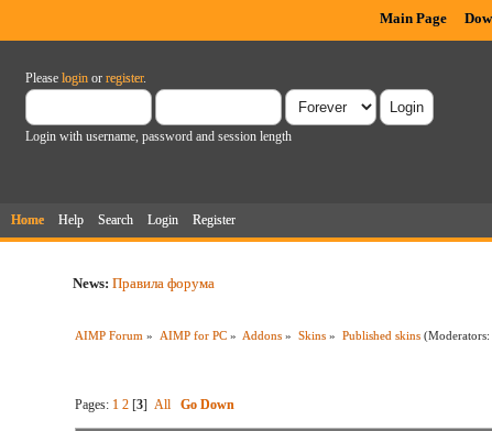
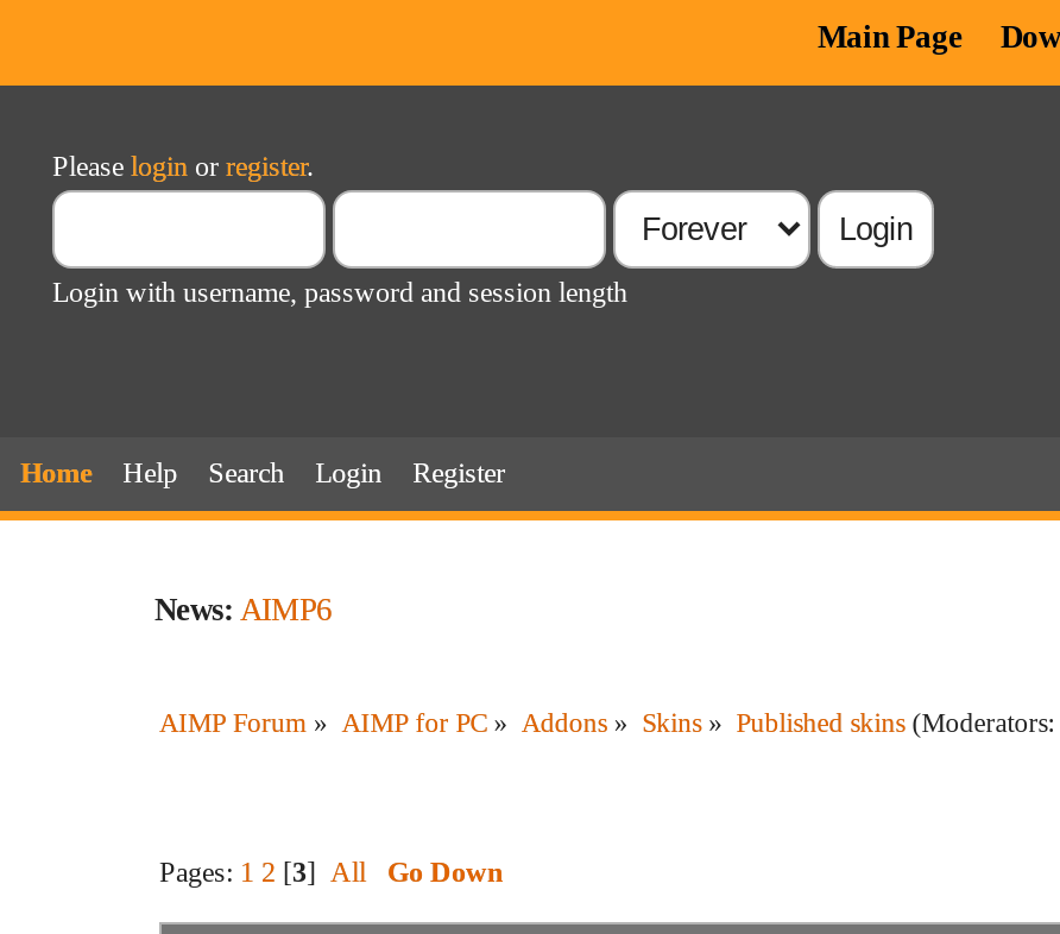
[73,275,215,291] News: Правила форума -> [154,592,333,627] News: AIMP6

